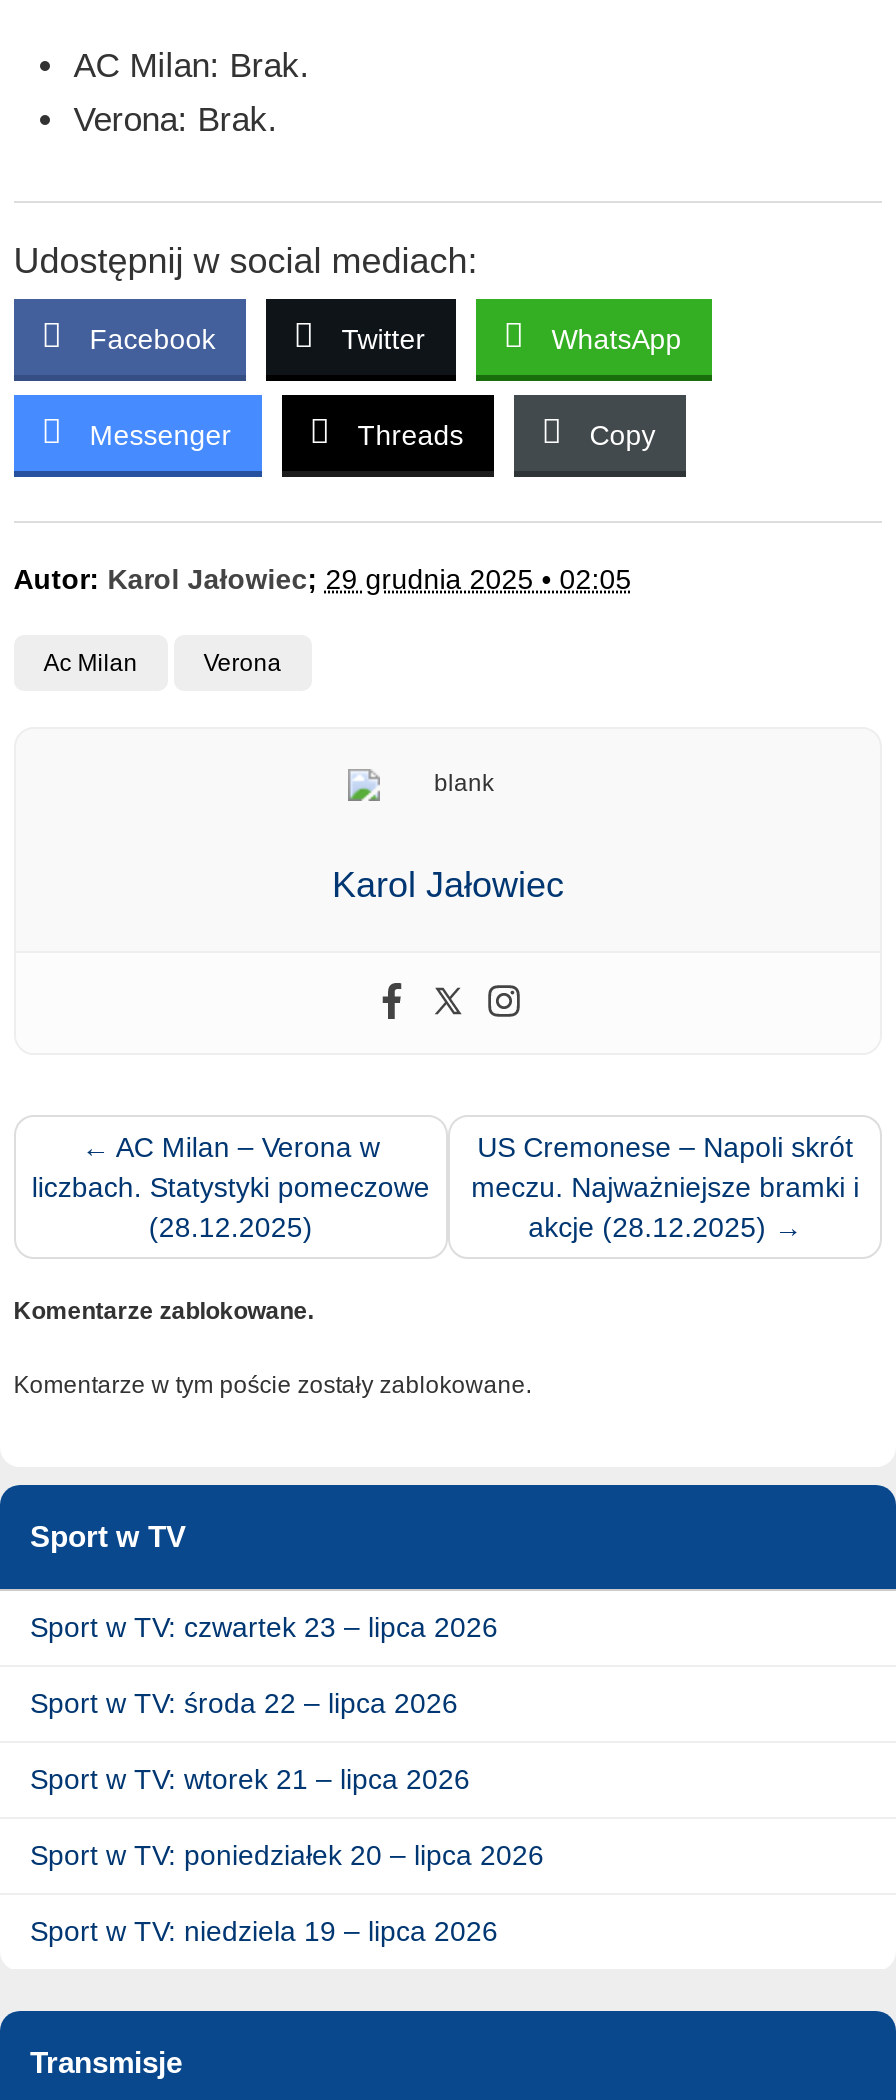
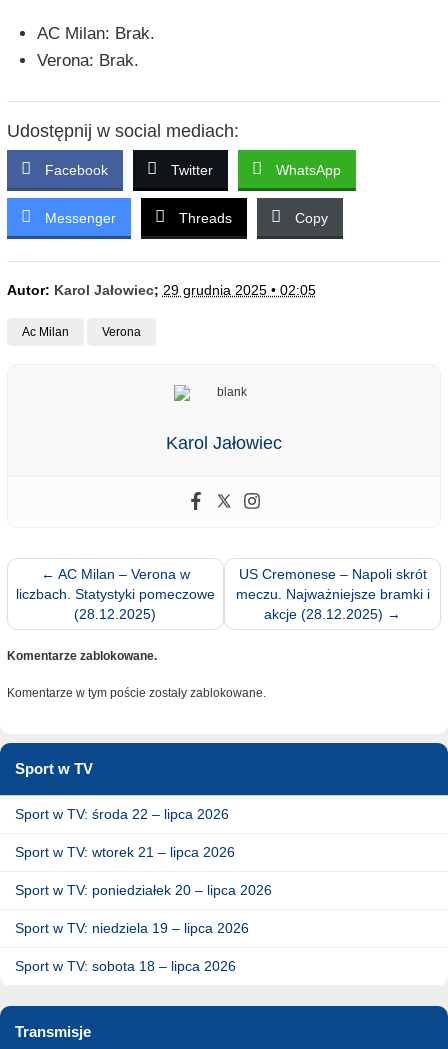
[30,1611,498,1643] Sport w TV: czwartek 23 – lipca 2026 -> none
moved [30,1687,544,1947] -> [15,806,272,936]: Sport w TV: środa 22 – lipca 2026 | Sport w TV: wtorek 21 – lipca 2026 | Sport w TV: poniedziałek 20 – lipca 2026 | Sport w TV: niedziela 19 – lipca 2026
none -> [15,958,236,974] Sport w TV: sobota 18 – lipca 2026

